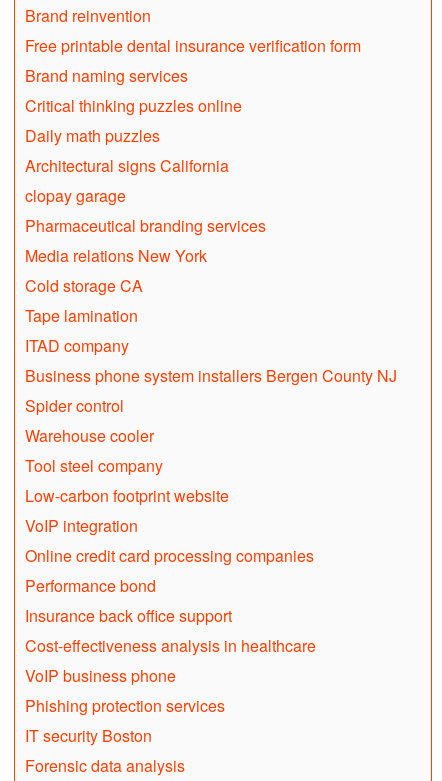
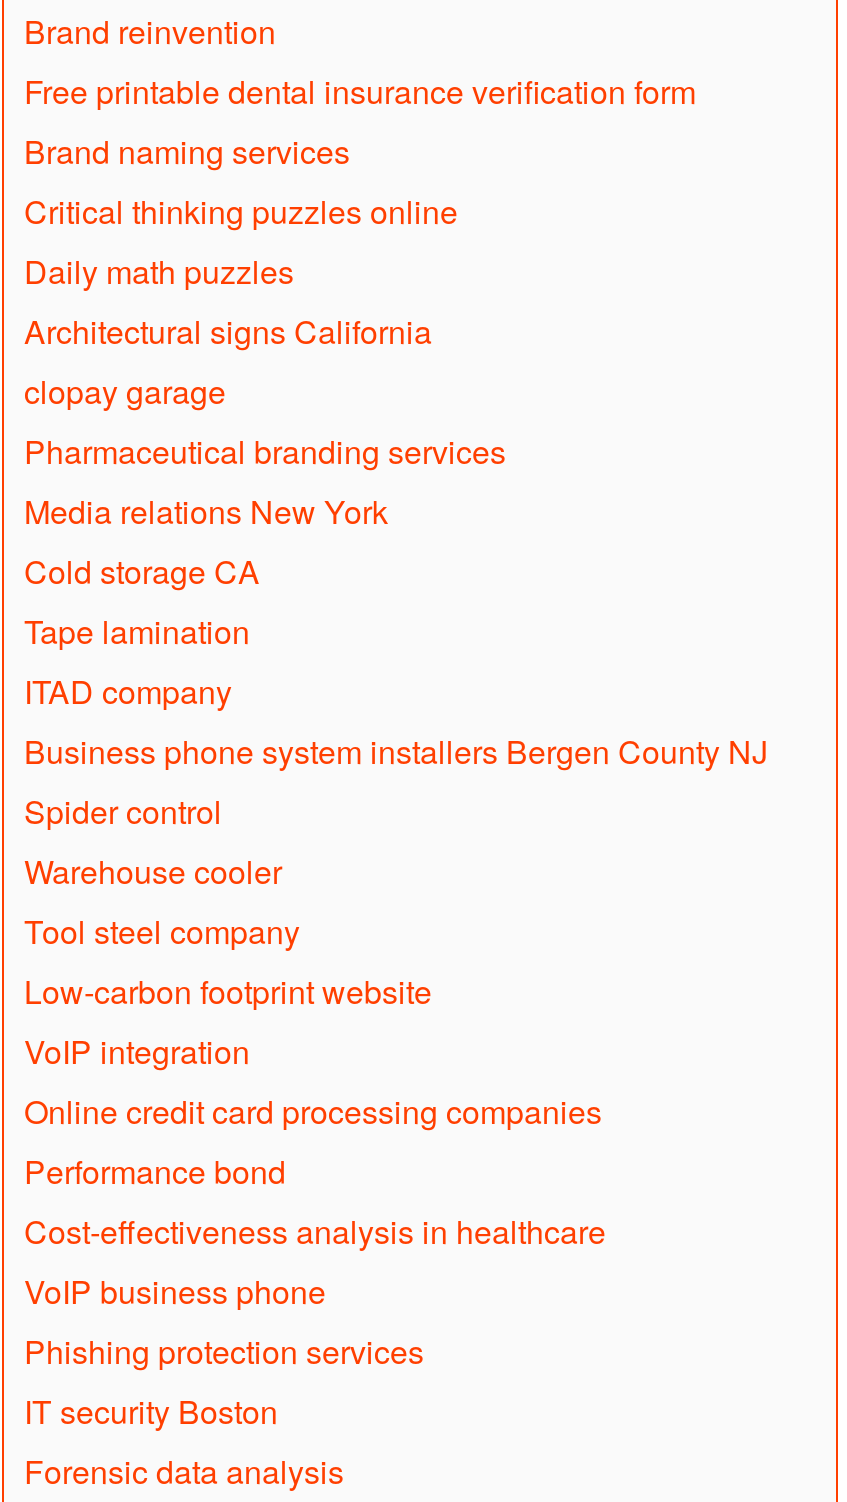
[25,604,232,627] Insurance back office support -> none

